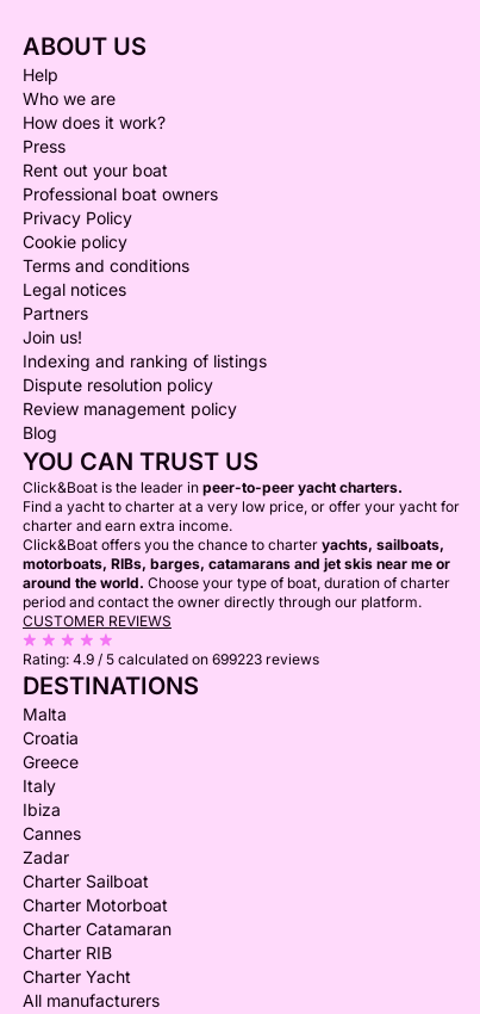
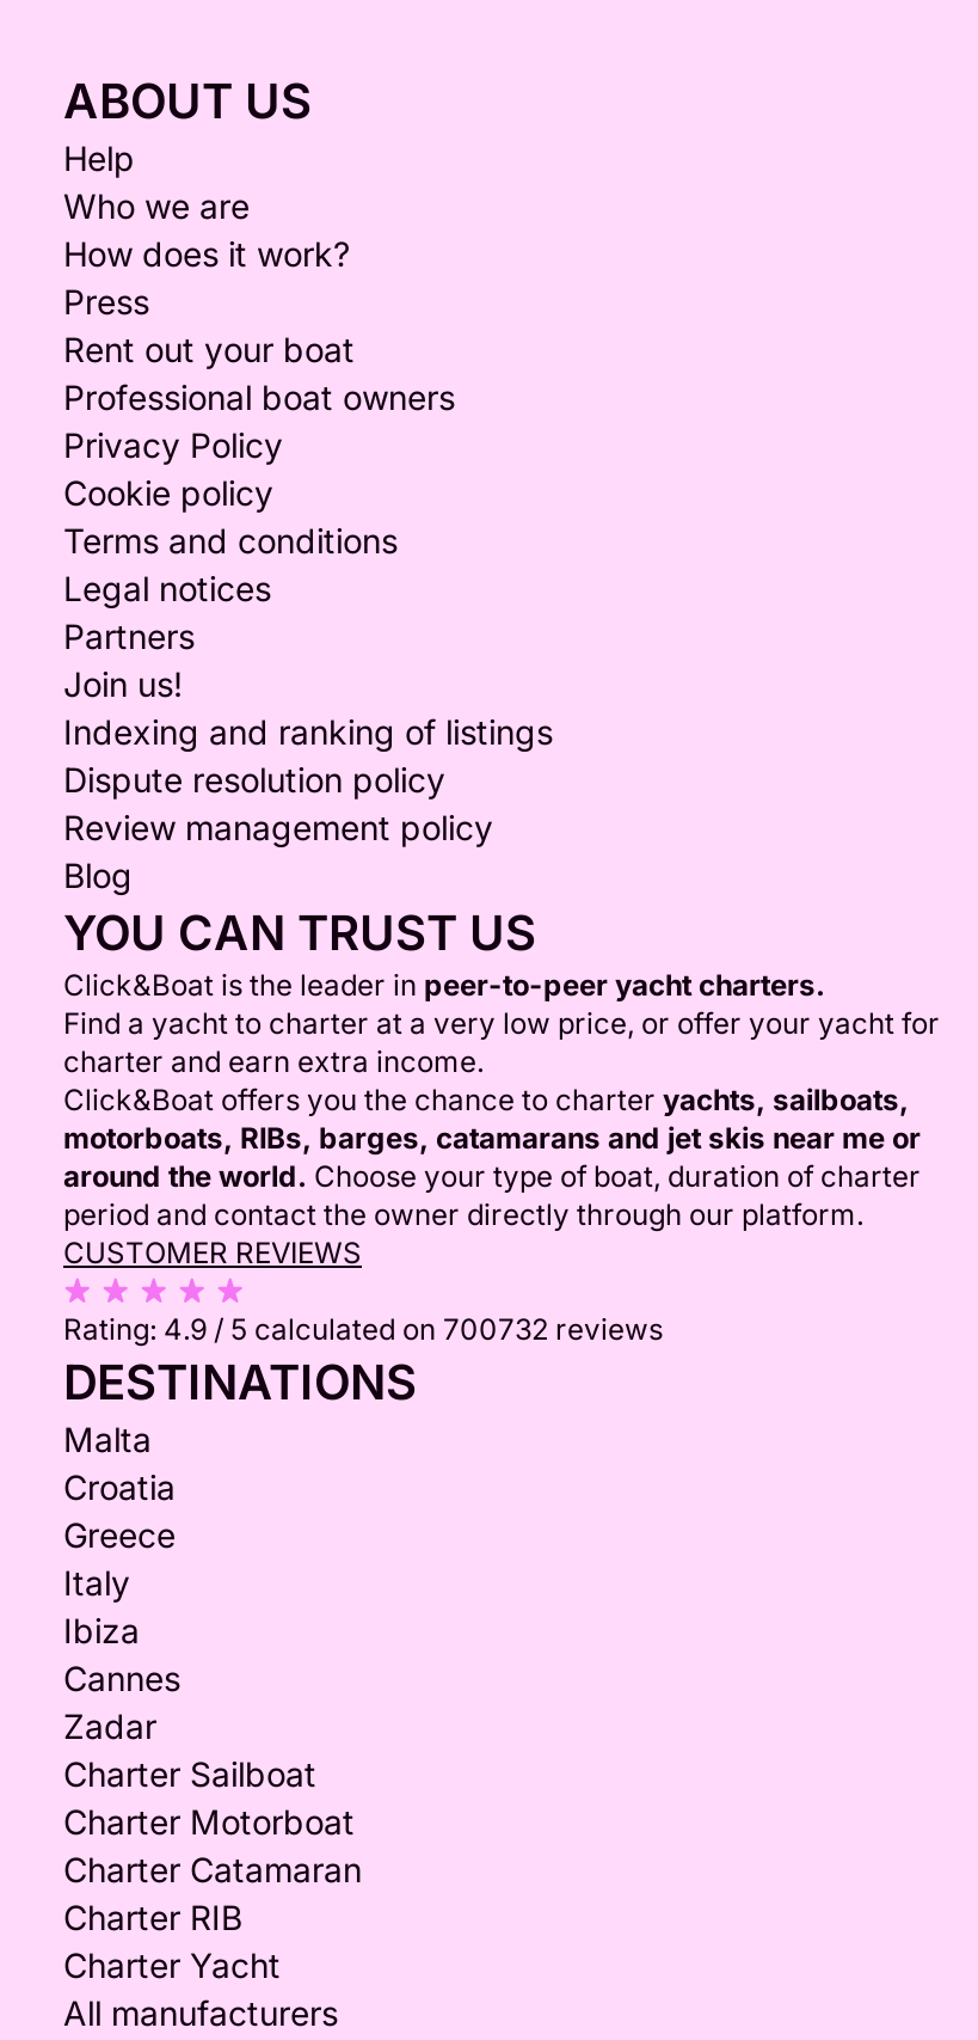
[23,650,319,668] Rating: 4.9 / 5 calculated on 699223 reviews -> [63,1311,663,1347] Rating: 4.9 / 5 calculated on 700732 reviews

